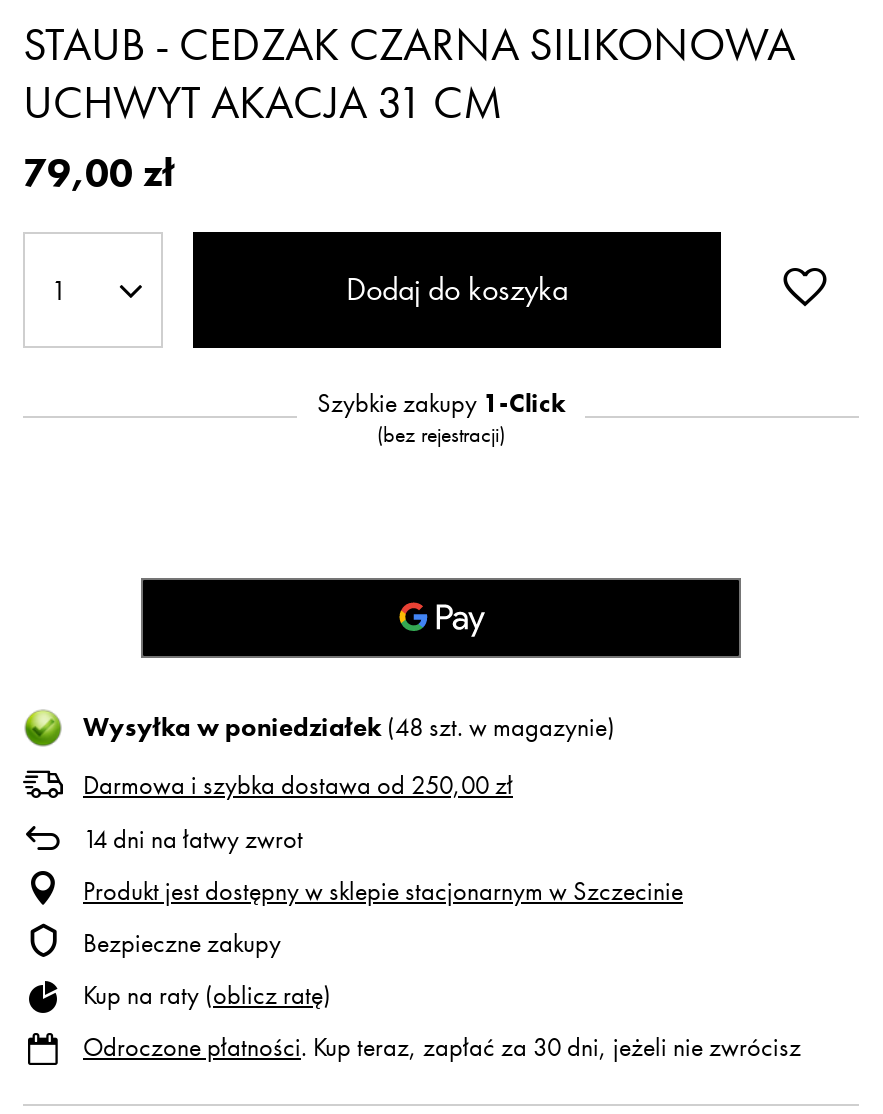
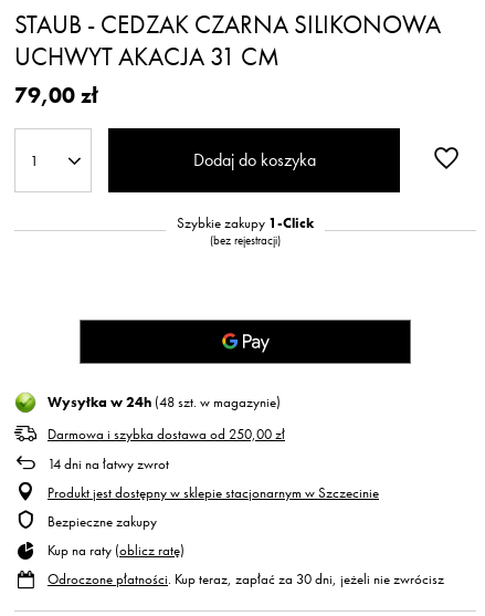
[83,710,615,744] Wysyłka w poniedziałek (48 szt. w magazynie) -> [48,393,281,411] Wysyłka w 24h (48 szt. w magazynie)

